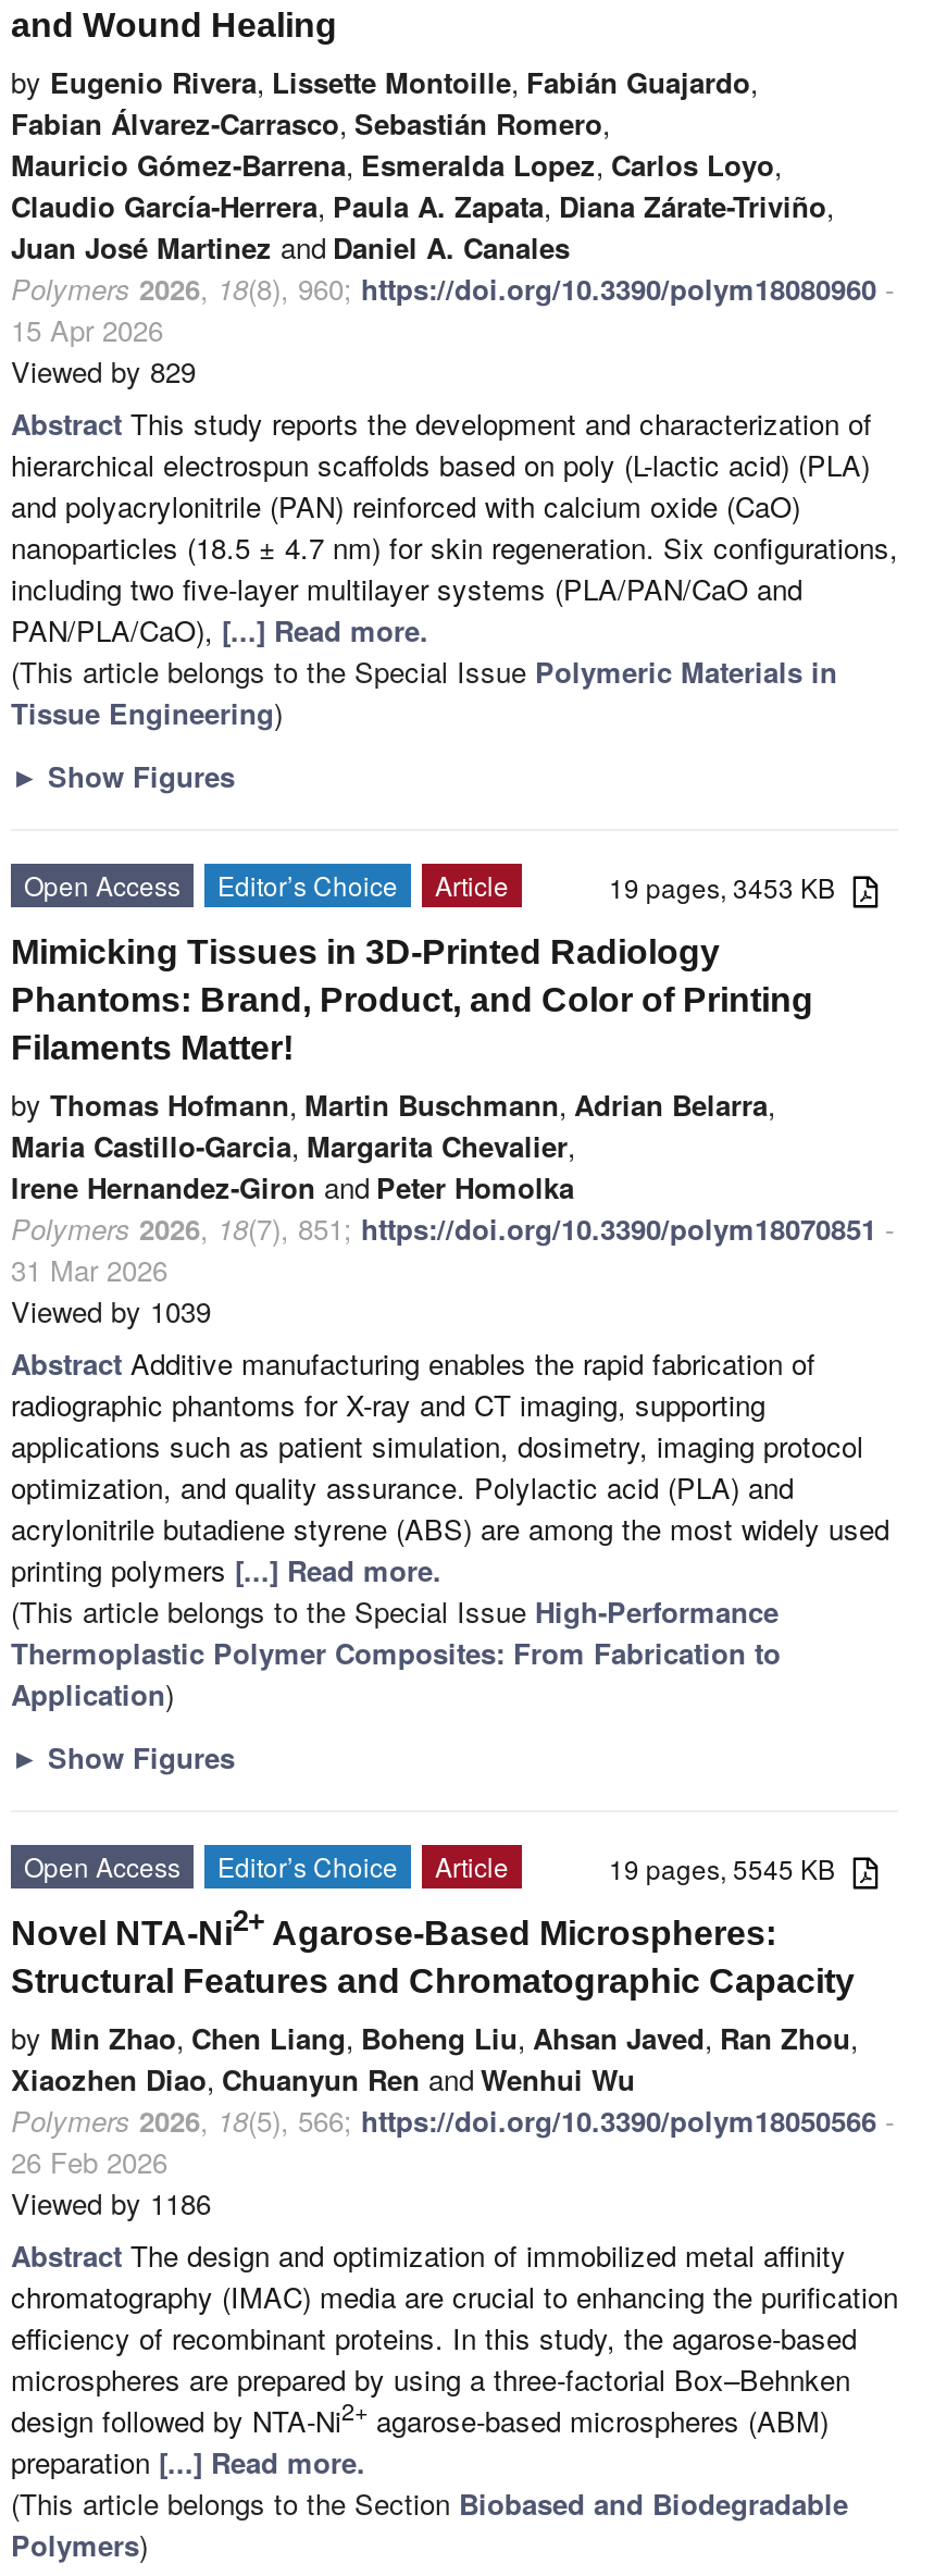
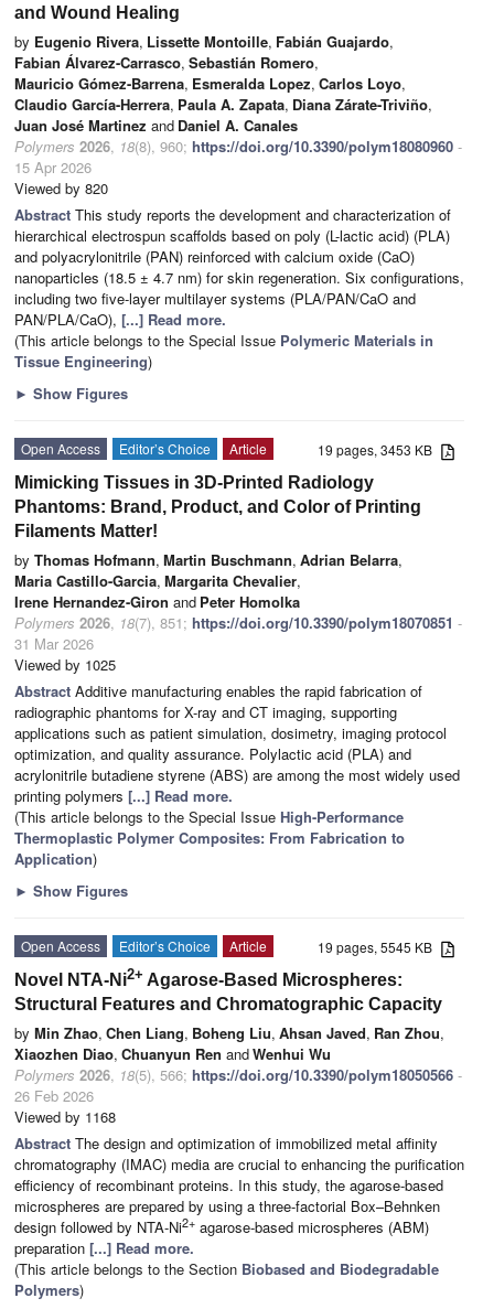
[11,351,196,393] Viewed by 829 -> [14,178,108,199] Viewed by 820
[11,1291,211,1333] Viewed by 1039 -> [14,654,116,675] Viewed by 1025
[11,2183,211,2225] Viewed by 1186 -> [14,1107,116,1128] Viewed by 1168

